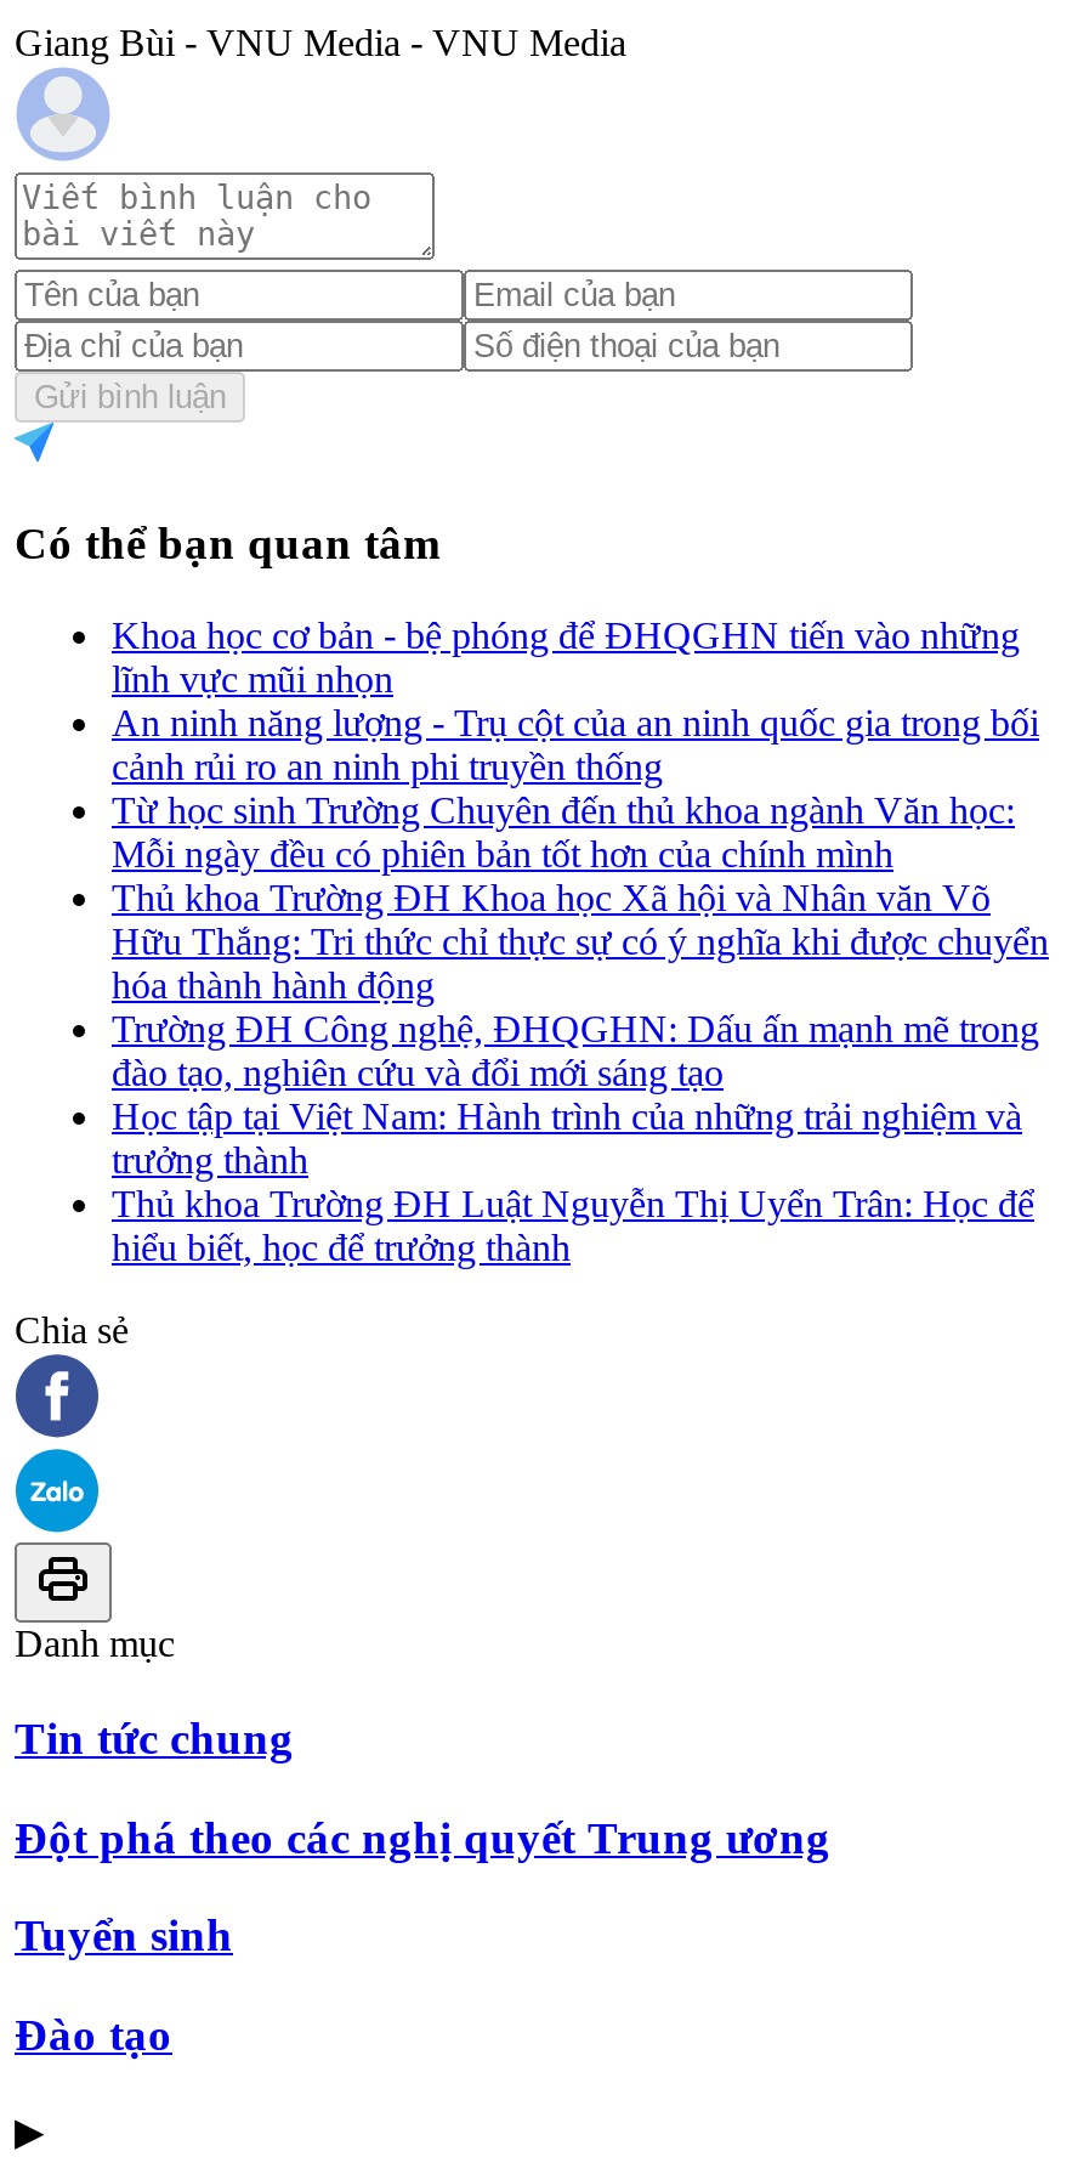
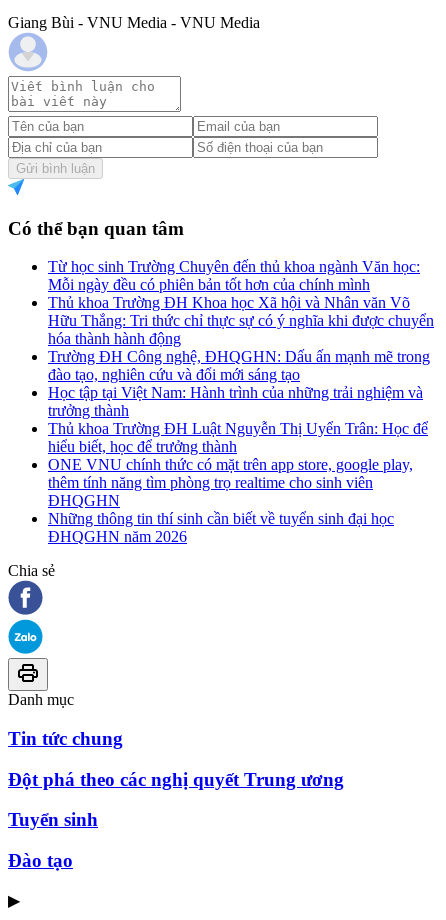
[112,615,1039,787] Khoa học cơ bản - bệ phóng để ĐHQGHN tiến vào những | lĩnh vực mũi nhọn | An ninh năng lượng - Trụ cột của an ninh quốc gia trong bối | cảnh rủi ro an ninh phi truyền thống -> none
moved [112,790,1049,1268] -> [48,258,434,455]: Từ học sinh Trường Chuyên đến thủ khoa ngành Văn học: | Mỗi ngày đều có phiên bản tốt hơn của chính mình | Thủ khoa Trường ĐH Khoa học Xã hội và Nhân văn Võ | ... | Thủ khoa Trường ĐH Luật Nguyễn Thị Uyển Trân: Học để | hiểu biết, học để trưởng thành
none -> [48,456,413,545] ONE VNU chính thức có mặt trên app store, google play, | thêm tính năng tìm phòng trọ realtime cho sinh viên | ĐHQGHN | Những thông tin thí sinh cần biết về tuyển sinh đại học | ĐHQGHN năm 2026

